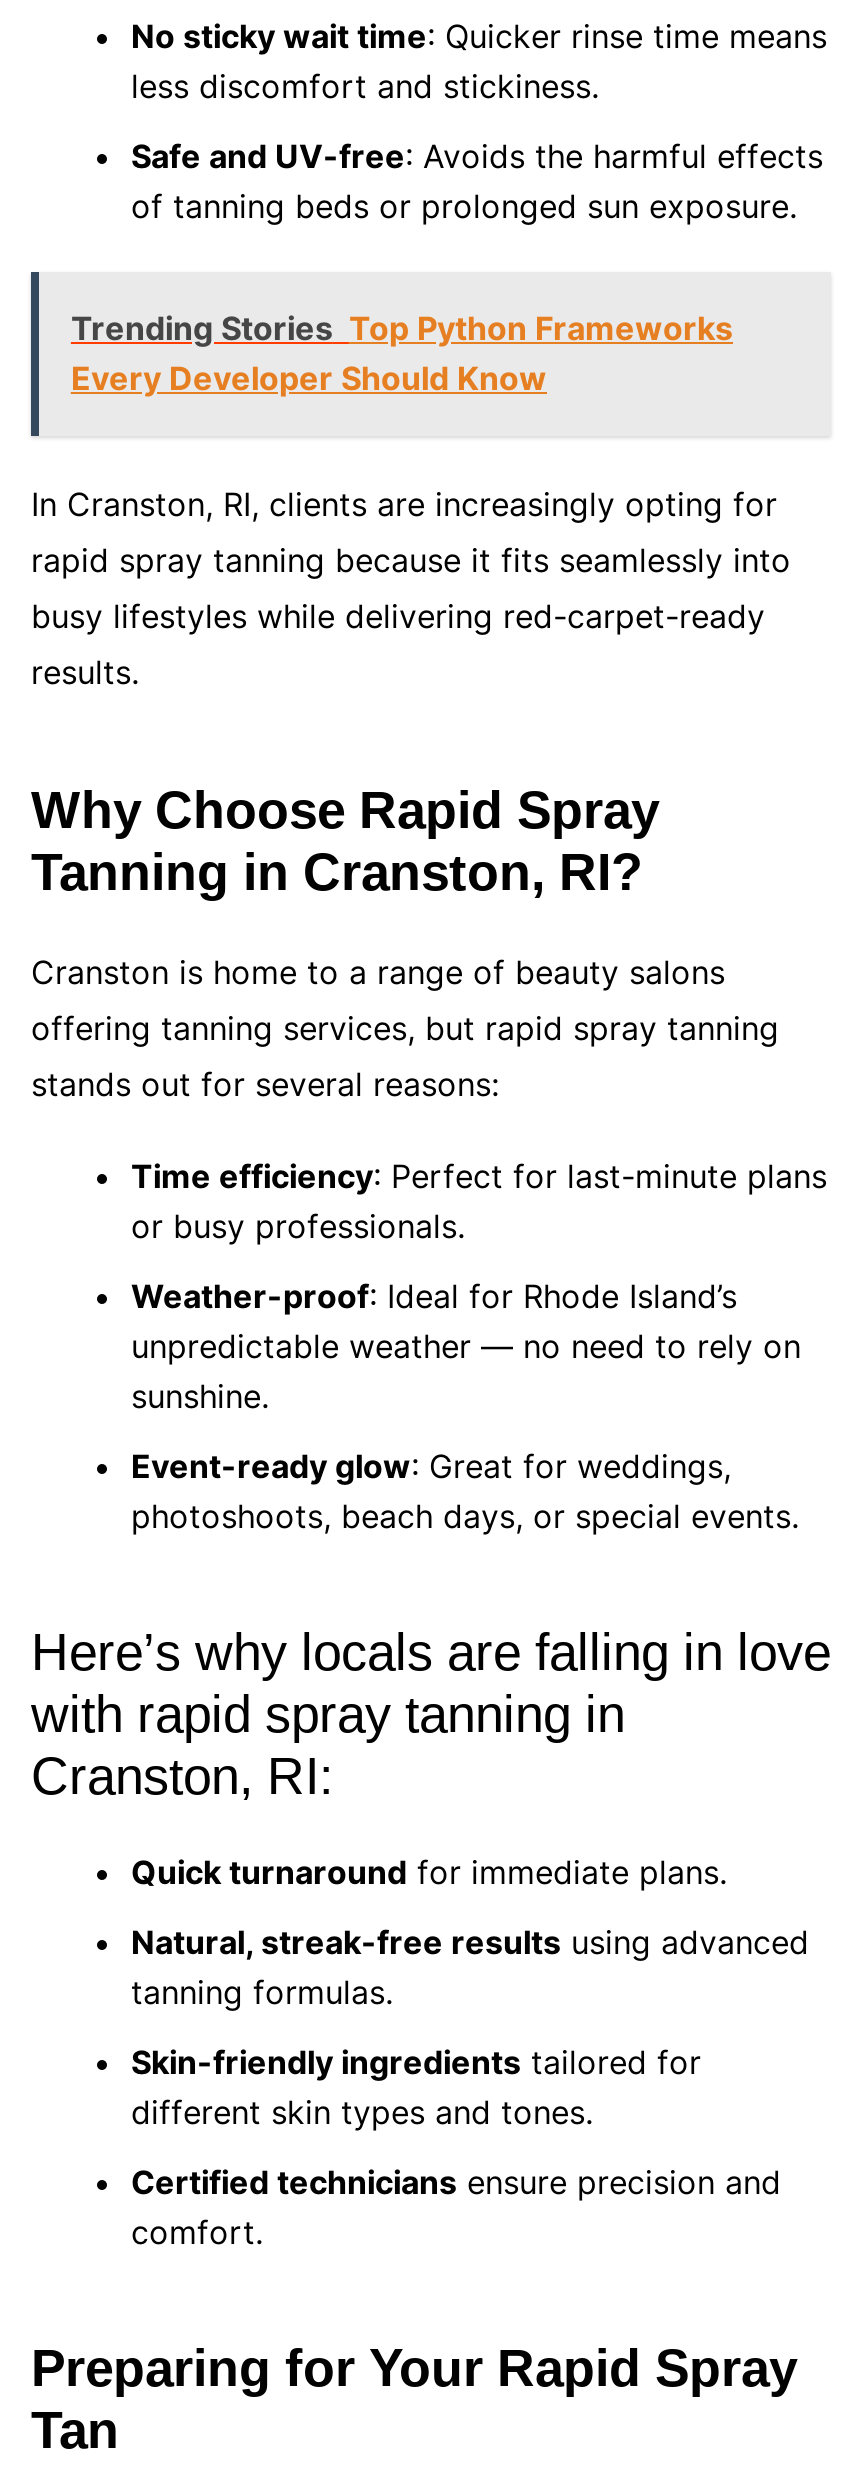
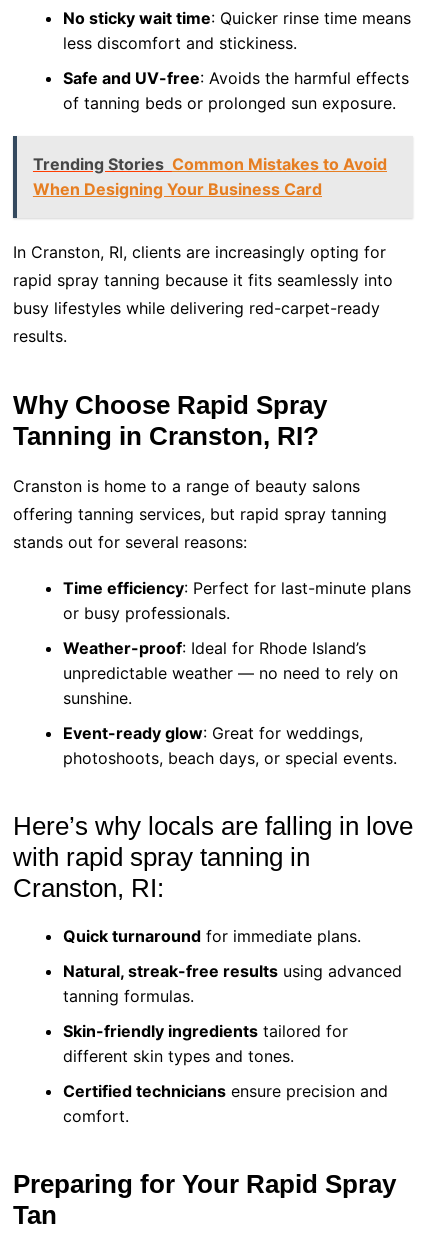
[71,308,733,398] Trending Stories Top Python Frameworks | Every Developer Should Know -> [33,154,387,199] Trending Stories Common Mistakes to Avoid | When Designing Your Business Card

